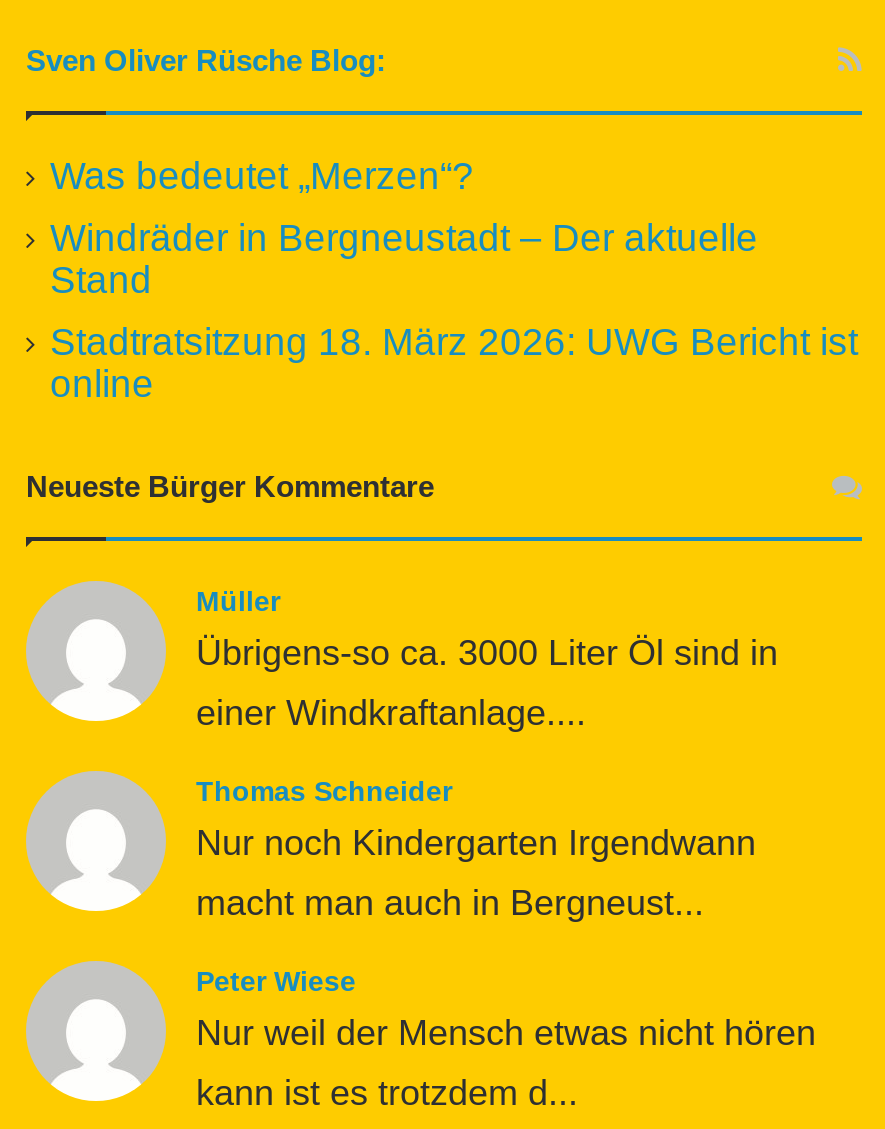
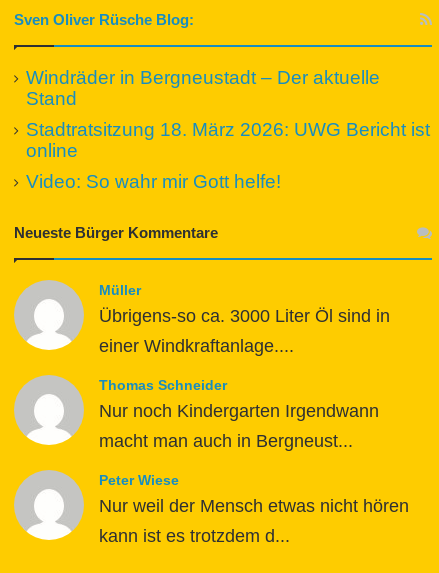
[50,154,474,196] Was bedeutet „Merzen“? -> none
moved [50,216,858,404] -> [26,67,430,161]: Windräder in Bergneustadt – Der aktuelle | Stand | Stadtratsitzung 18. März 2026: UWG Bericht ist | online
none -> [26,171,281,192] Video: So wahr mir Gott helfe!

